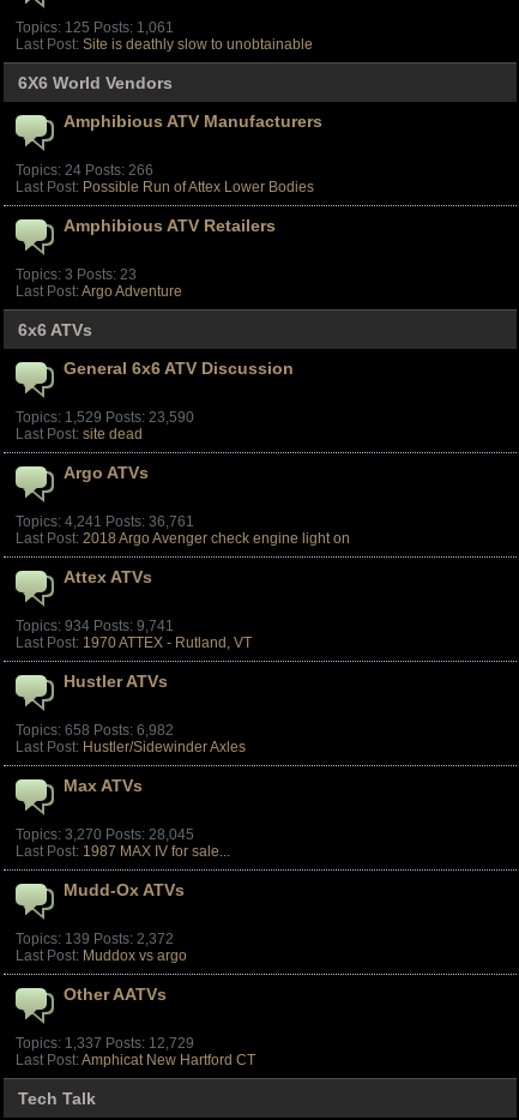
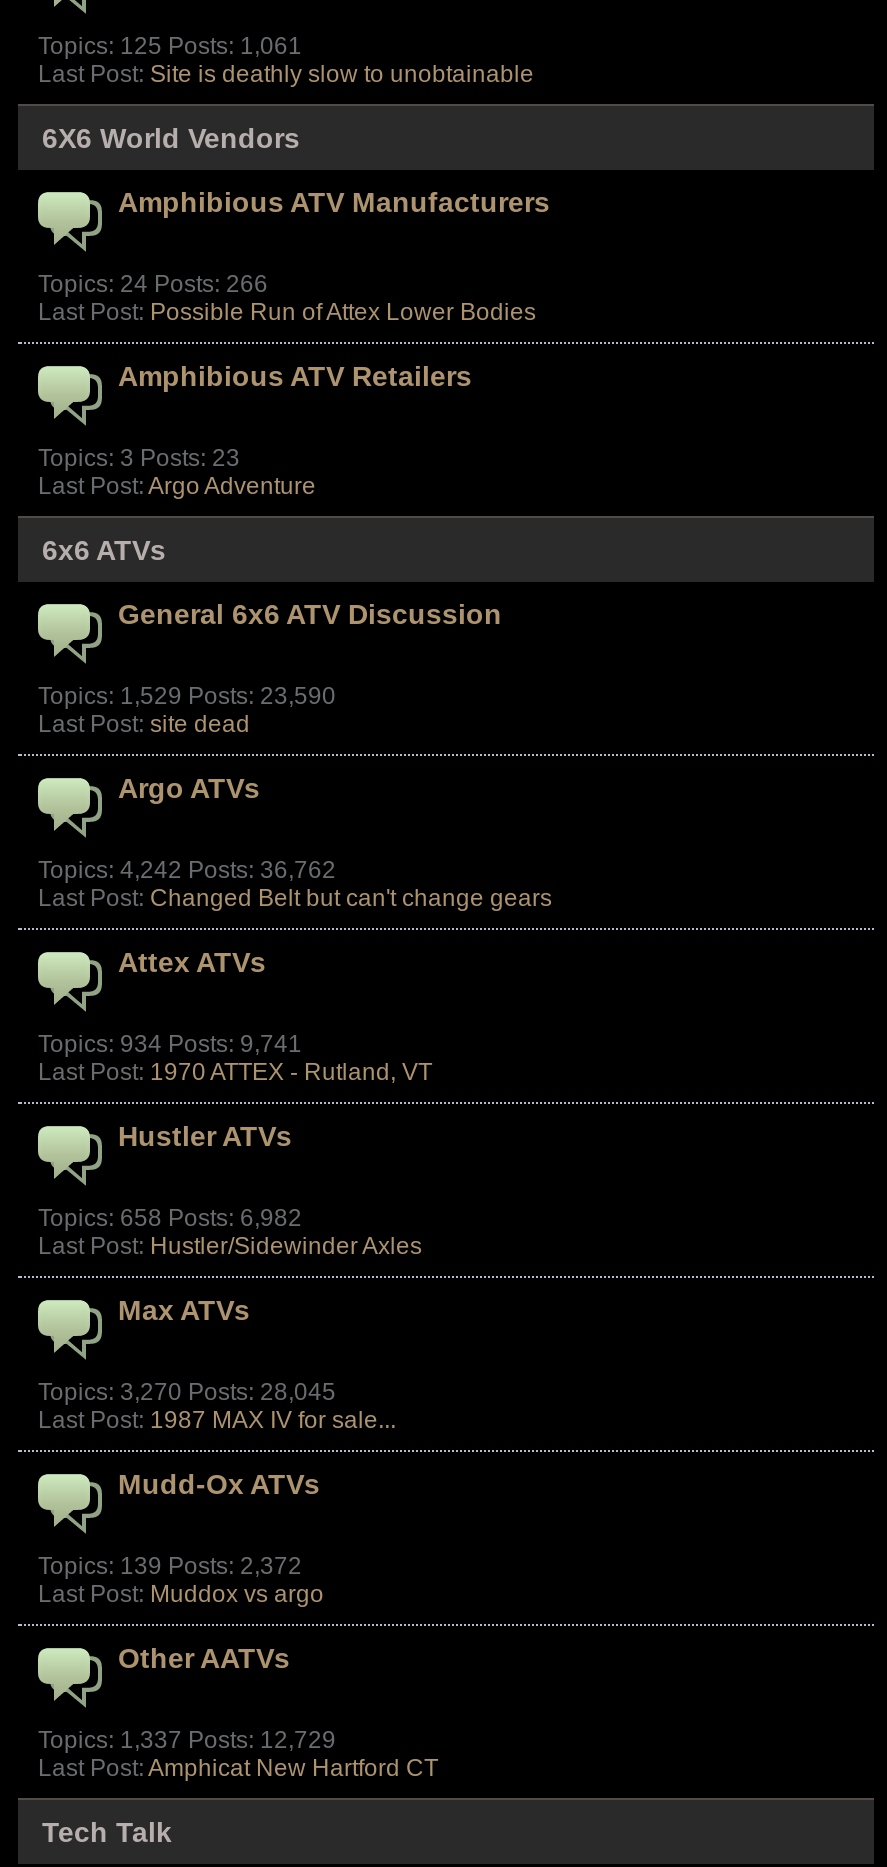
[16,513,350,547] Topics: 4,241 Posts: 36,761 | Last Post: 2018 Argo Avenger check engine light on -> [38,856,552,912] Topics: 4,242 Posts: 36,762 | Last Post: Changed Belt but can't change gears

